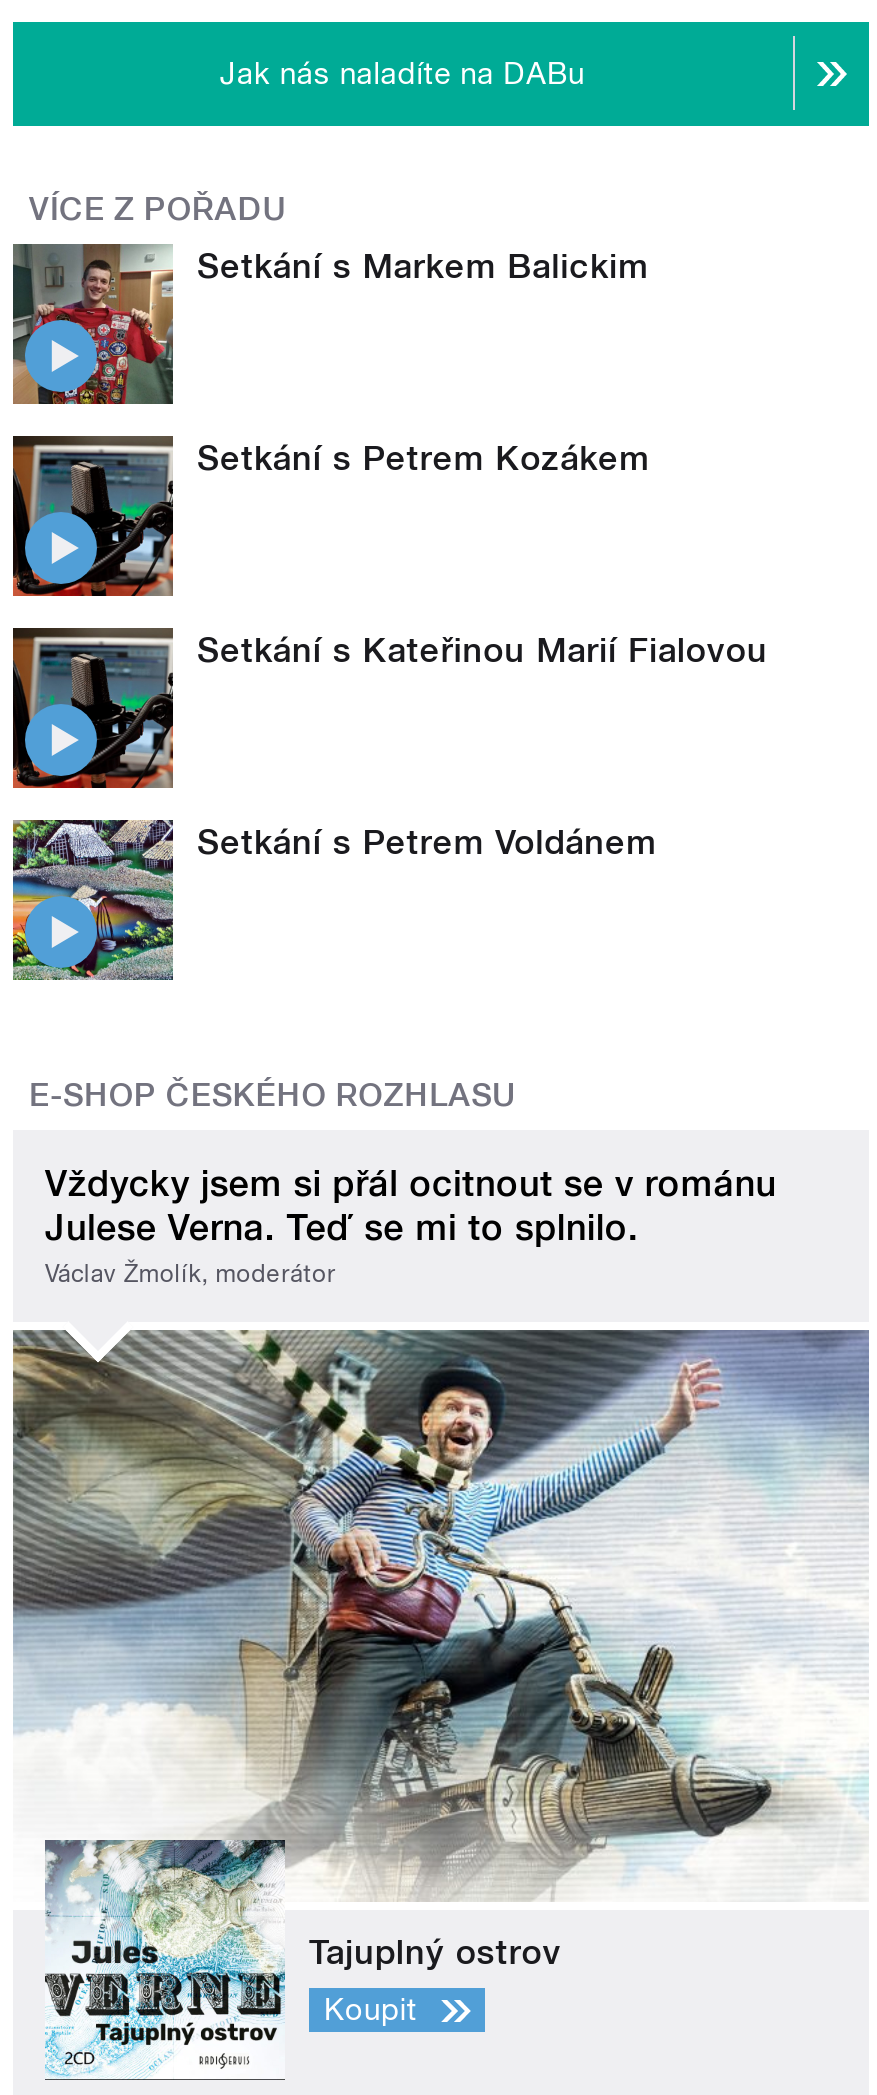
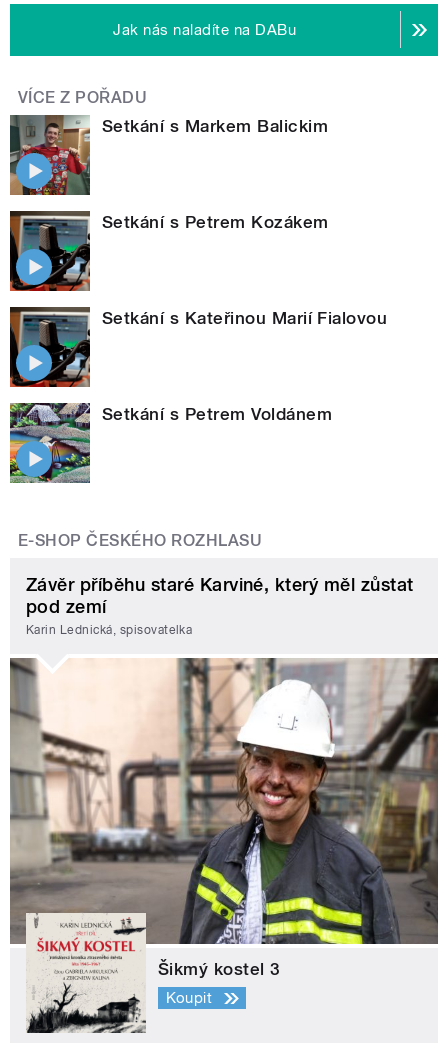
[45,1161,776,1288] Vždycky jsem si přál ocitnout se v románu | Julese Verna. Teď se mi to splnilo. | Václav Žmolík, moderátor -> [26,574,414,637] Závěr příběhu staré Karviné, který měl zůstat | pod zemí | Karin Lednická, spisovatelka
[13,1328,869,2080] [image] | Tajuplný ostrov -> [9,657,439,1034] [image] | Šikmý kostel 3

